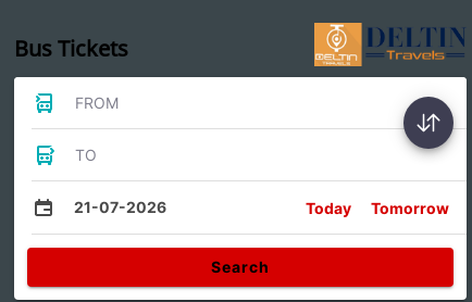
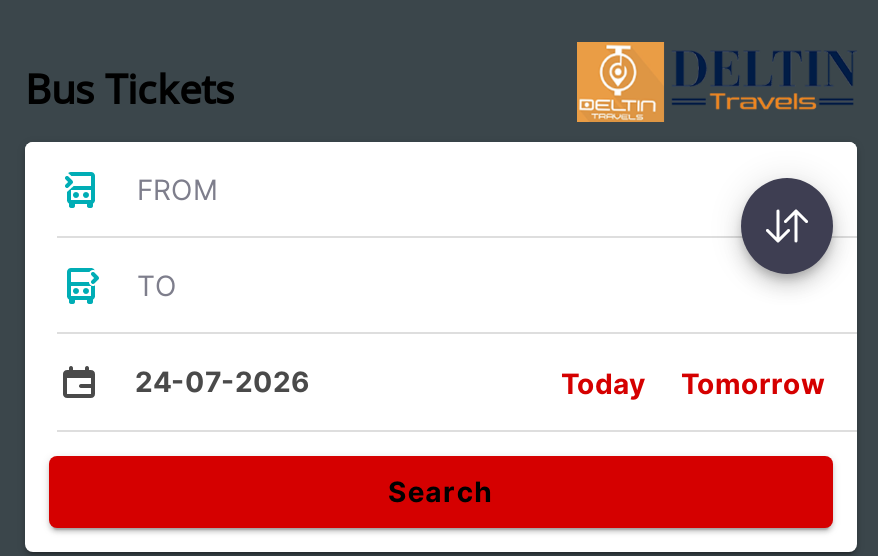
[74,198,166,216] 21-07-2026 -> [135,364,309,398] 24-07-2026

